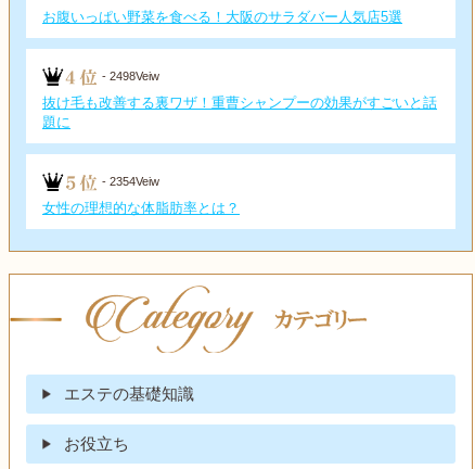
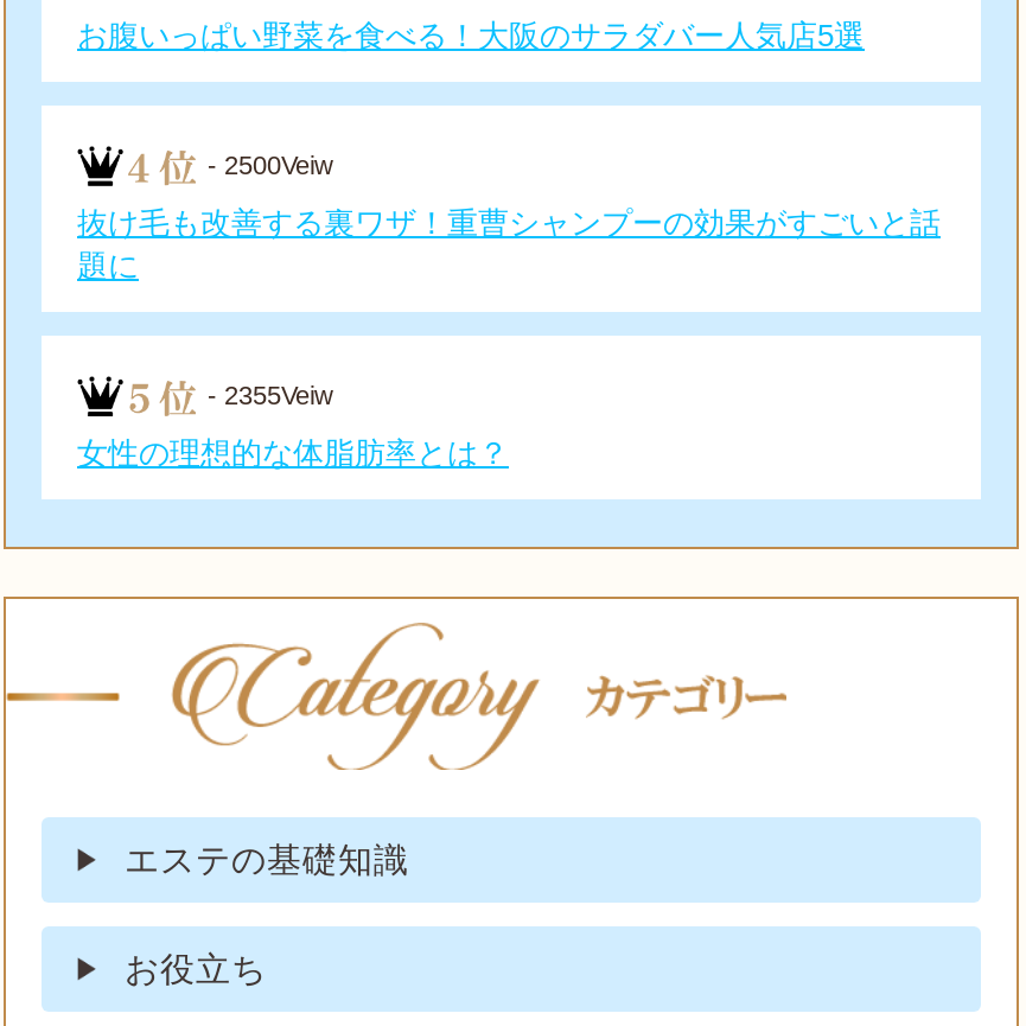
[102,70,159,83] - 2498Veiw -> [208,151,333,180] - 2500Veiw
[102,175,159,188] - 2354Veiw -> [208,381,333,410] - 2355Veiw

